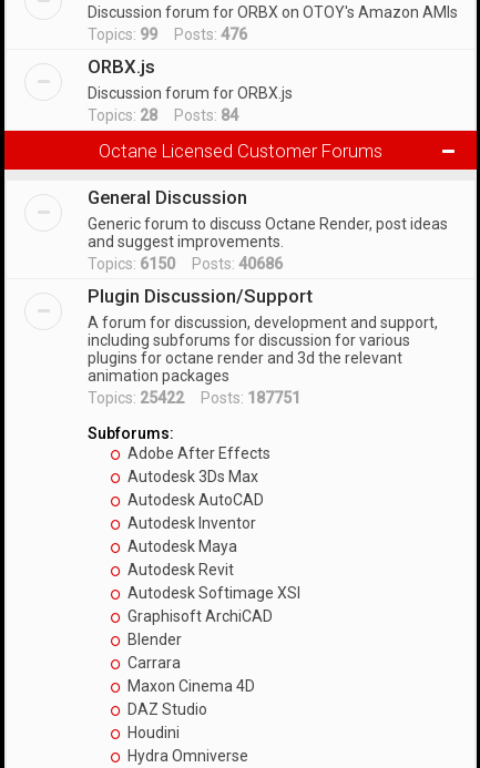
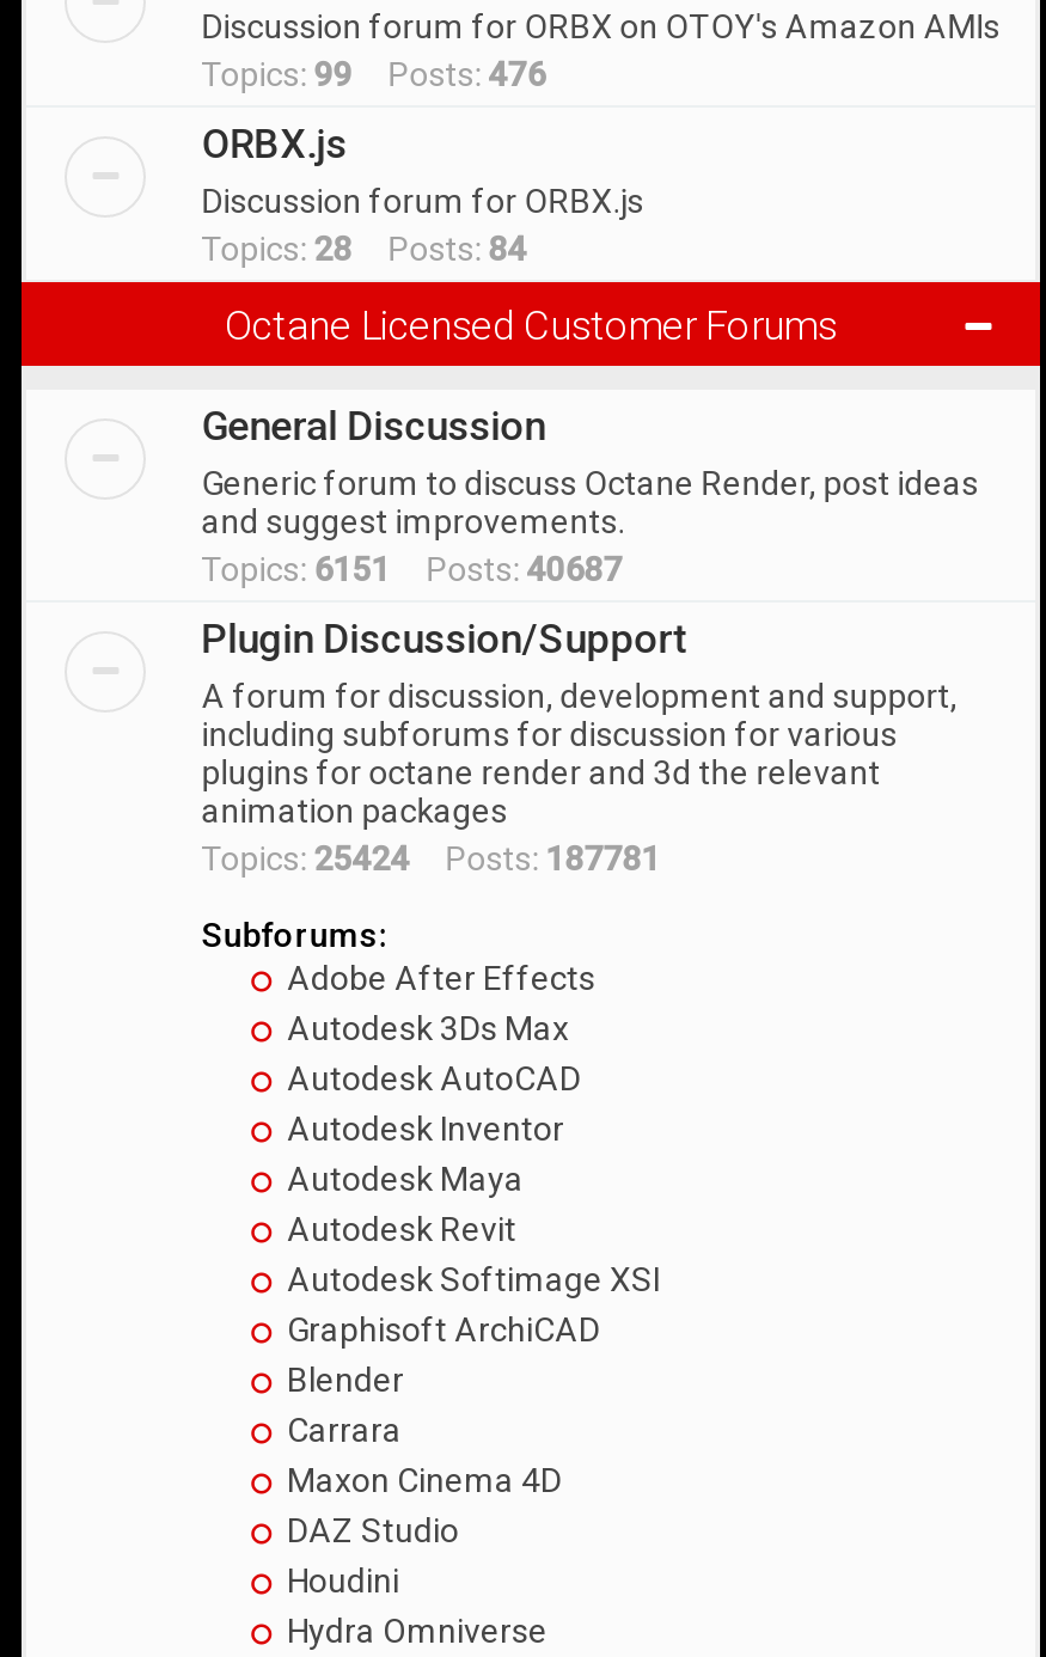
[88,255,283,273] Topics: 6150 Posts: 40686 -> [201,550,622,588] Topics: 6151 Posts: 40687
[88,389,301,407] Topics: 25422 Posts: 187751 -> [201,839,660,878] Topics: 25424 Posts: 187781

